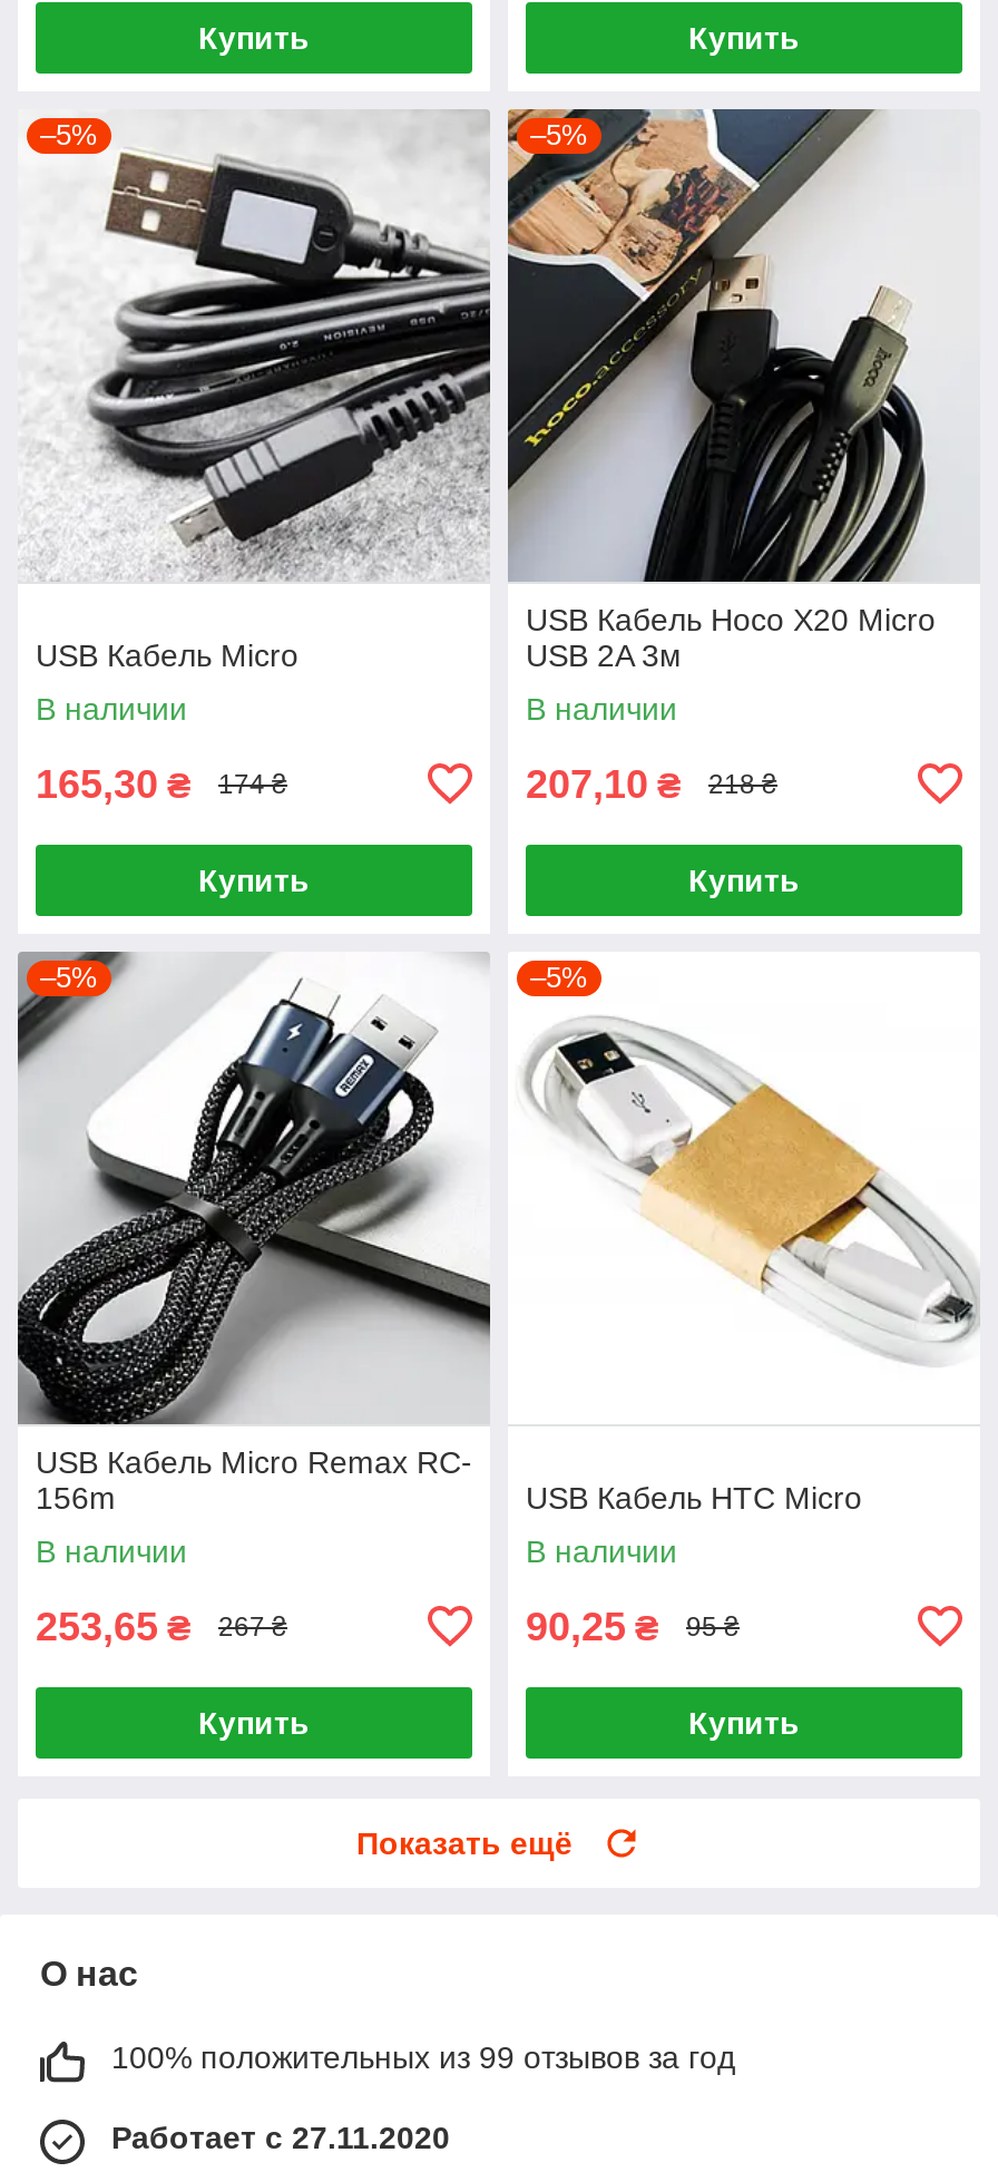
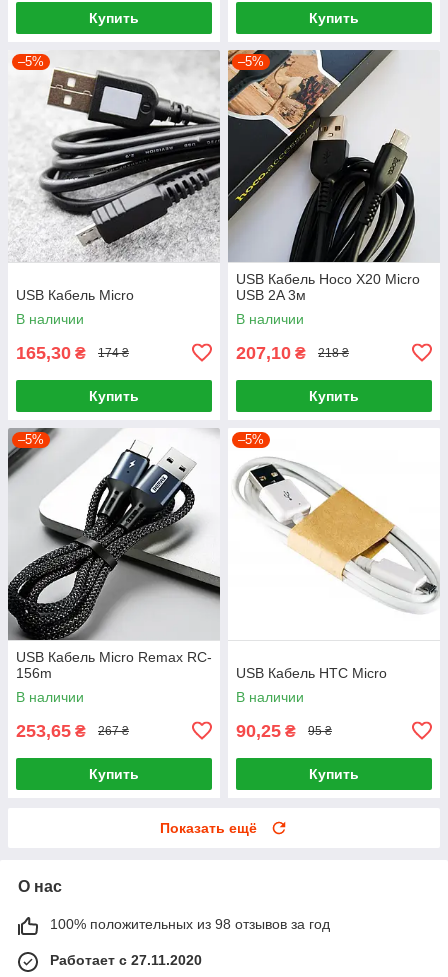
[111,2039,735,2075] 100% положительных из 99 отзывов за год -> [50,916,330,932] 100% положительных из 98 отзывов за год

